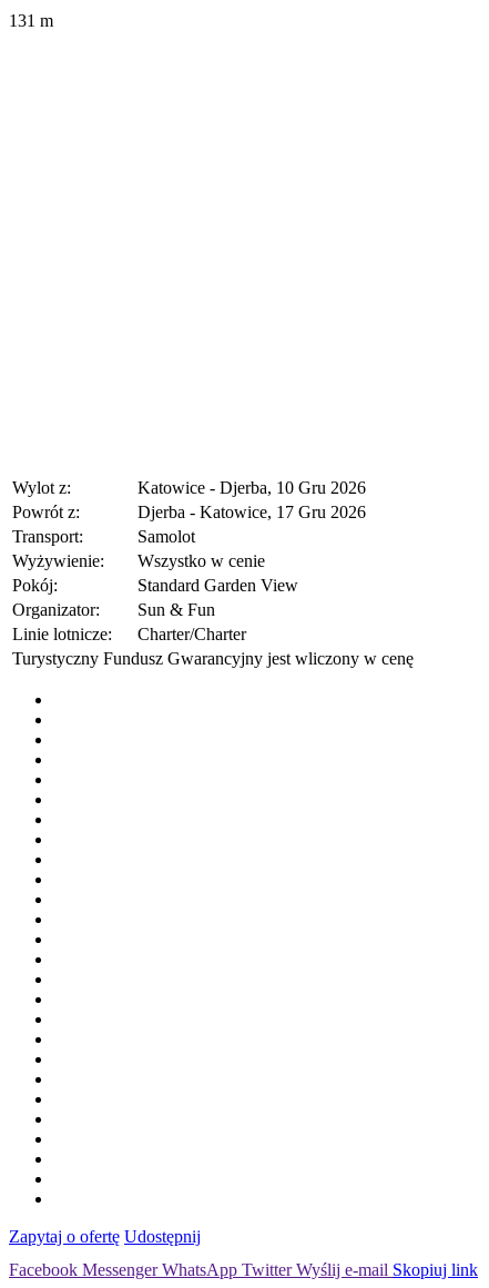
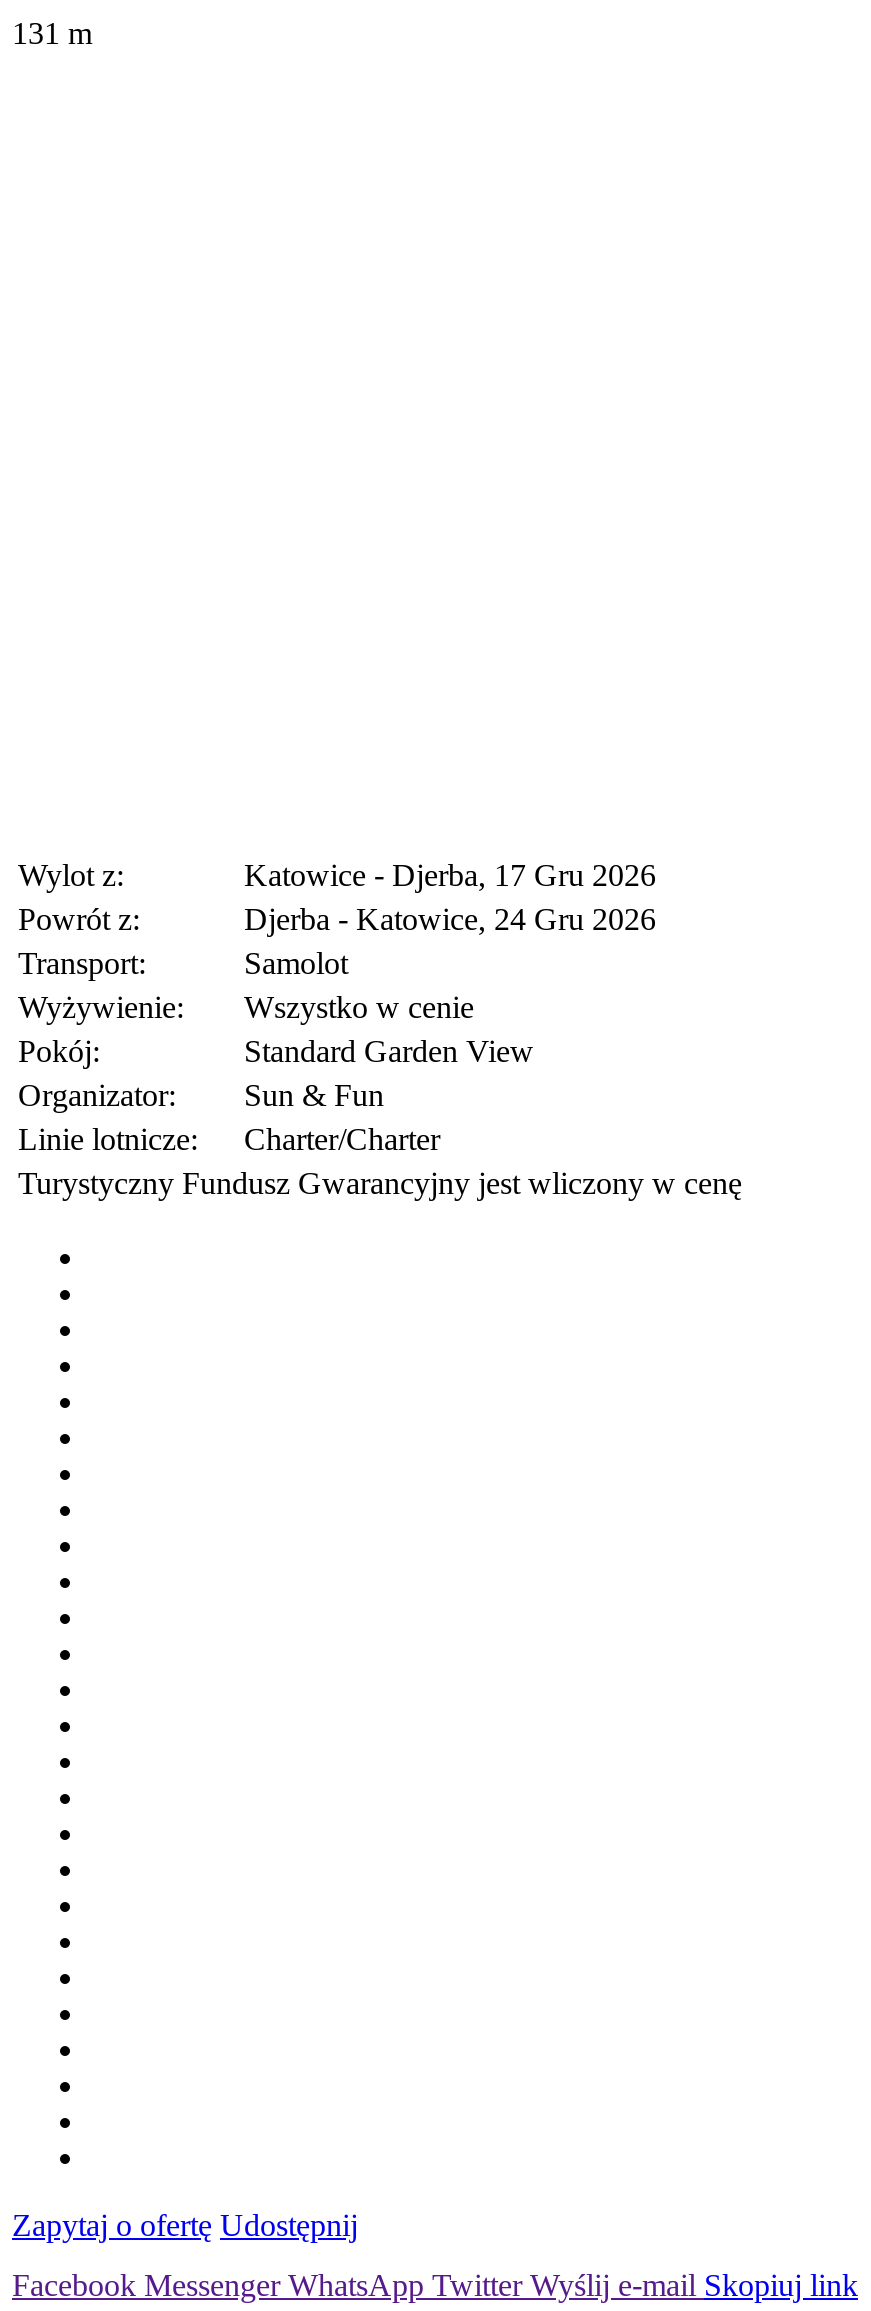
[137,478,366,497] Katowice - Djerba, 10 Gru 2026 -> [244,858,656,892] Katowice - Djerba, 17 Gru 2026
[137,503,366,522] Djerba - Katowice, 17 Gru 2026 -> [244,902,656,936] Djerba - Katowice, 24 Gru 2026

